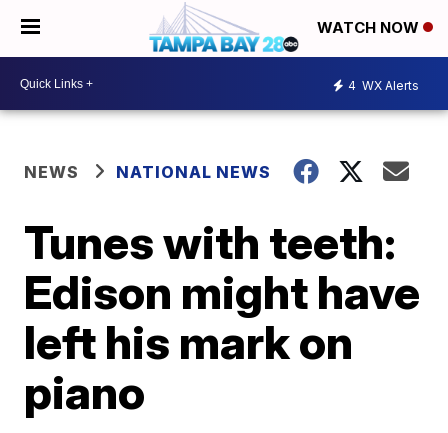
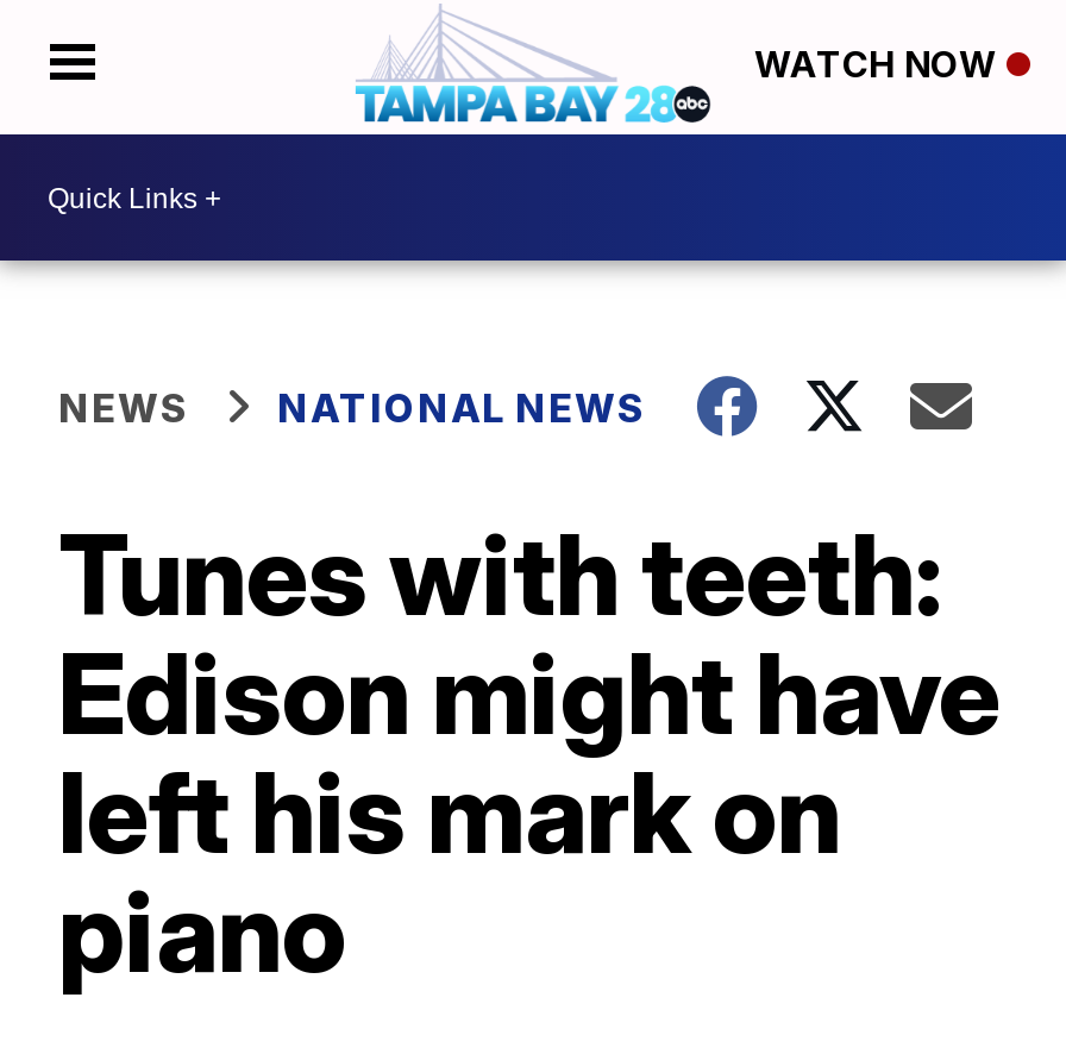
[348,77,419,92] 4 WX Alerts -> none

